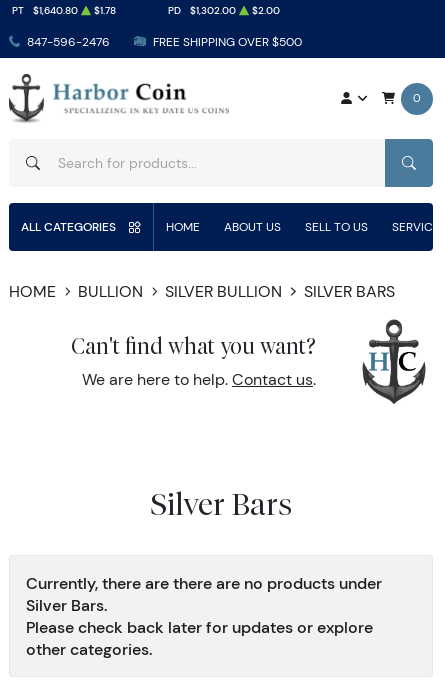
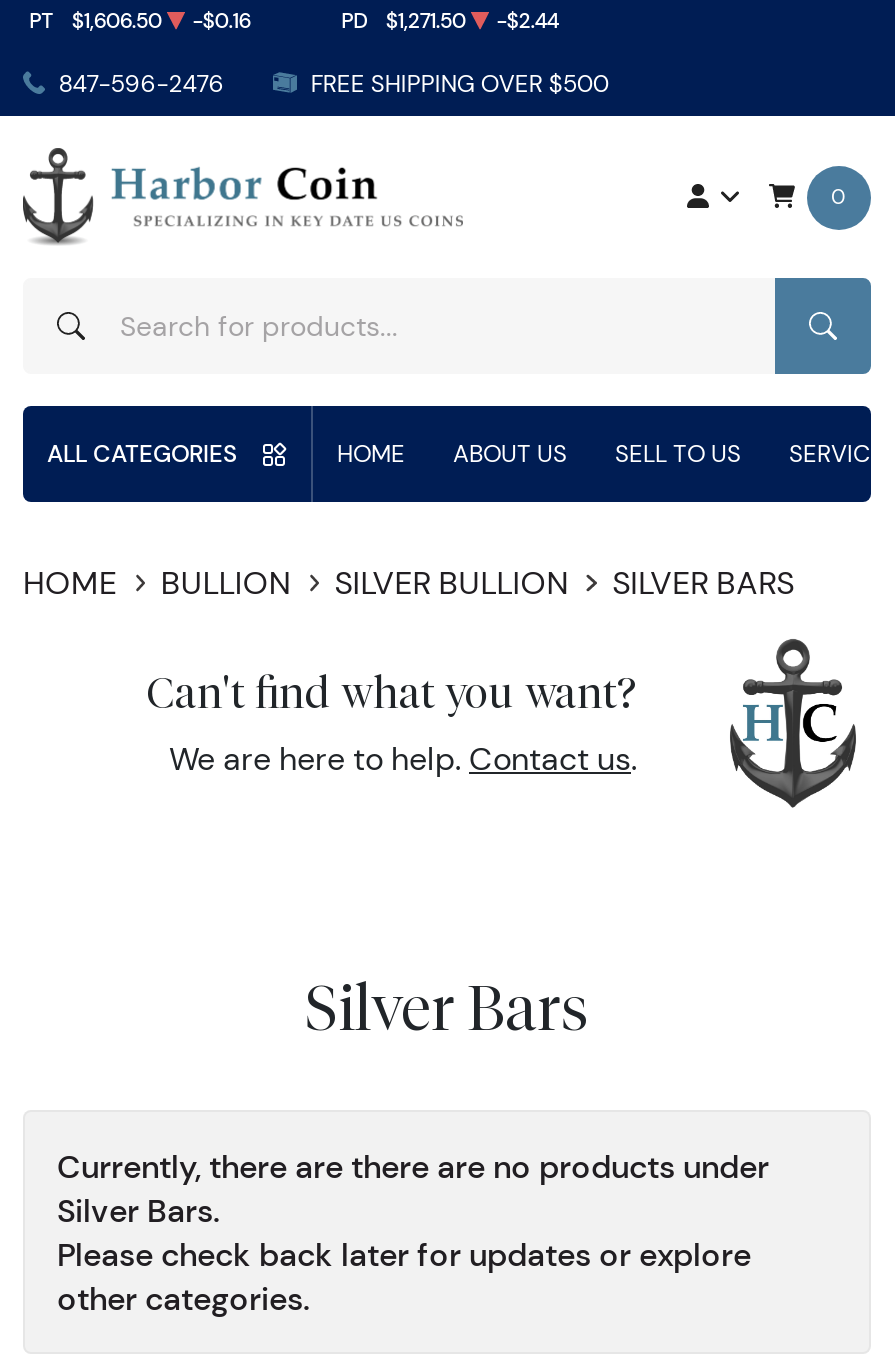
[33,4,78,17] $1,640.80 -> [72,9,162,35] $1,606.50
[94,4,116,17] $1.78 -> [193,9,251,35] -$0.16
[190,4,236,17] $1,302.00 -> [386,9,466,35] $1,271.50
[252,4,280,17] $2.00 -> [497,9,559,35] -$2.44

